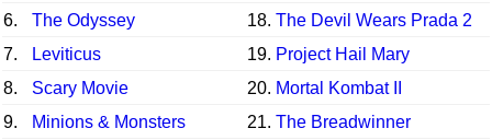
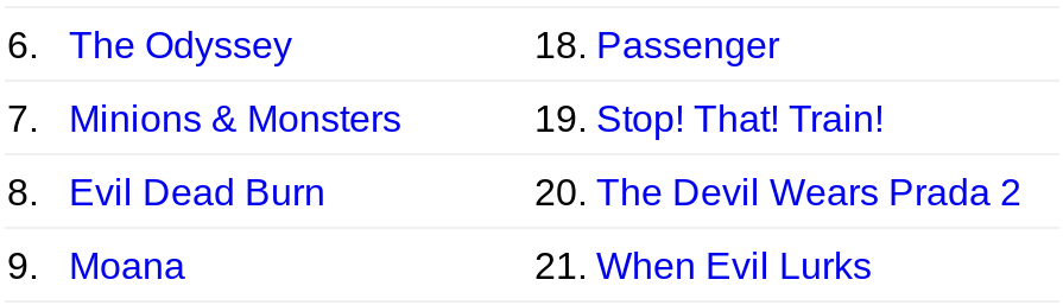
[247,11,472,29] 18. The Devil Wears Prada 2 -> [534,25,779,65] 18. Passenger
[32,45,410,63] Leviticus | 19. Project Hail Mary -> [534,98,884,139] 19. Stop! That! Train!
[32,79,402,97] Scary Movie | 20. Mortal Kombat II -> [69,172,1021,212] Evil Dead Burn | 20. The Devil Wears Prada 2
moved [32,113,186,131] -> [69,98,401,139]: Minions & Monsters
[247,113,411,131] 21. The Breadwinner -> [69,245,872,286] Moana | 21. When Evil Lurks

